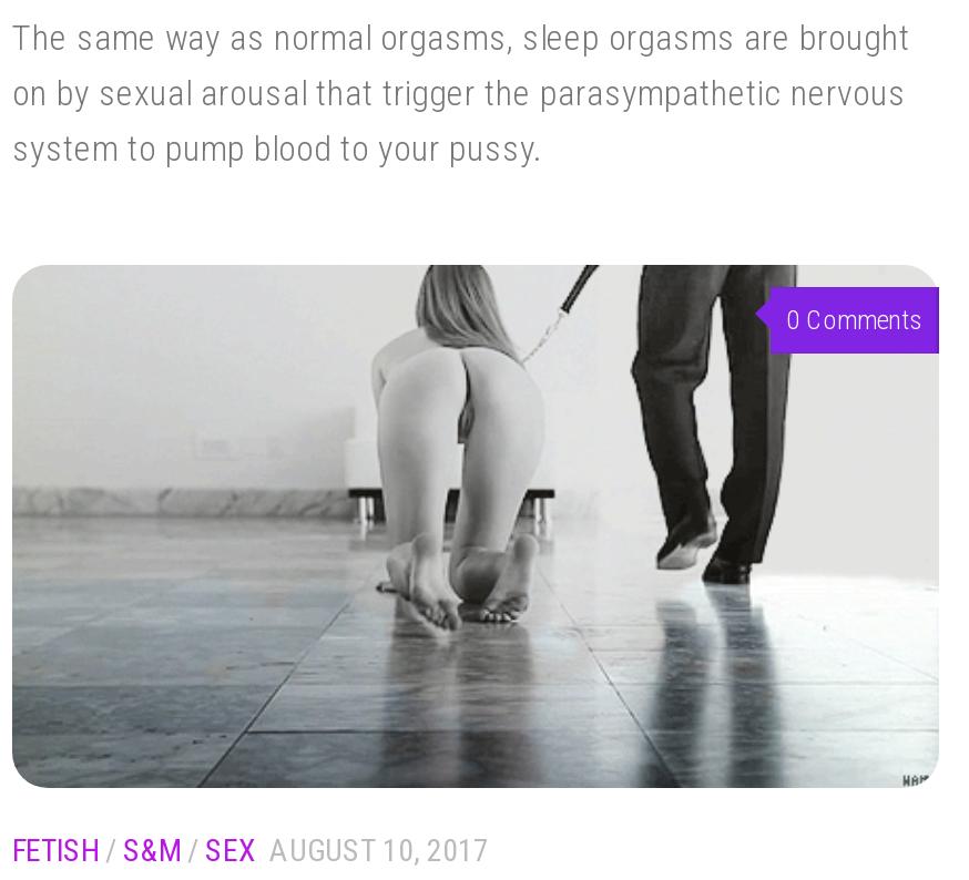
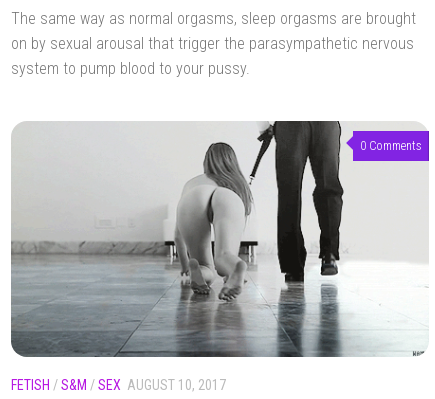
[14,263,799,788] [image] -> [11,120,365,357] [image]

